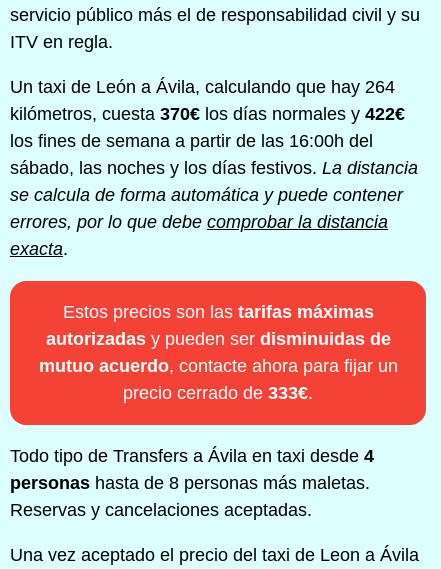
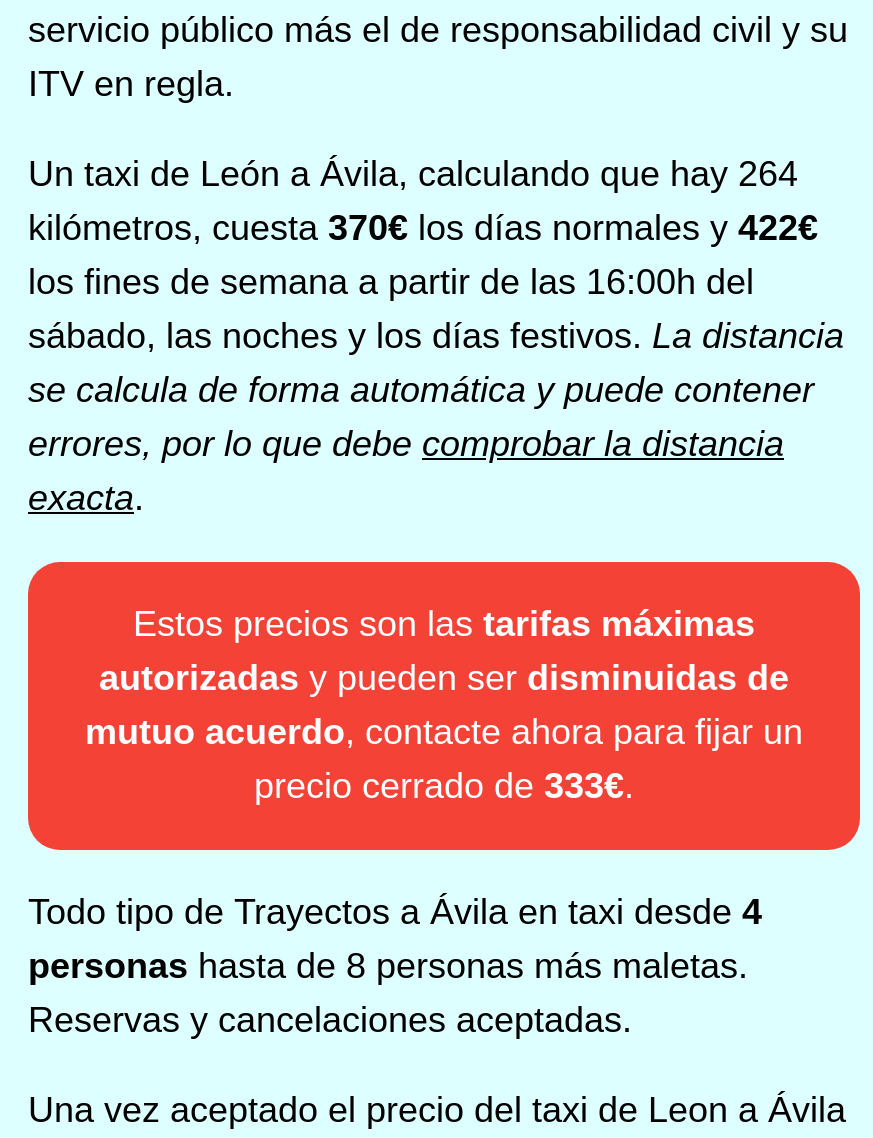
[10,446,374,466] Todo tipo de Transfers a Ávila en taxi desde 4 -> [28,892,762,932] Todo tipo de Trayectos a Ávila en taxi desde 4

